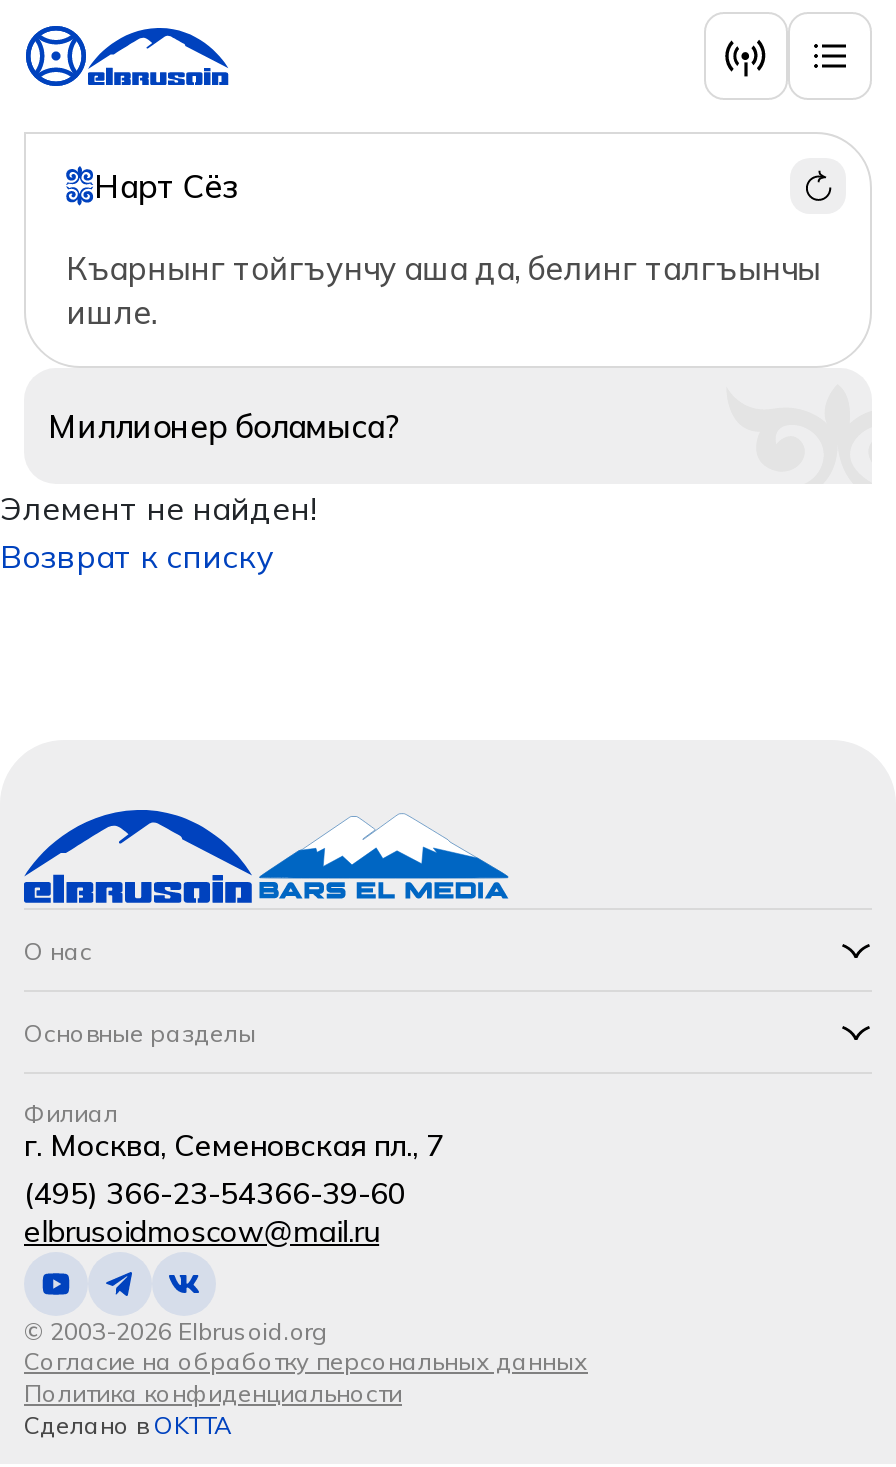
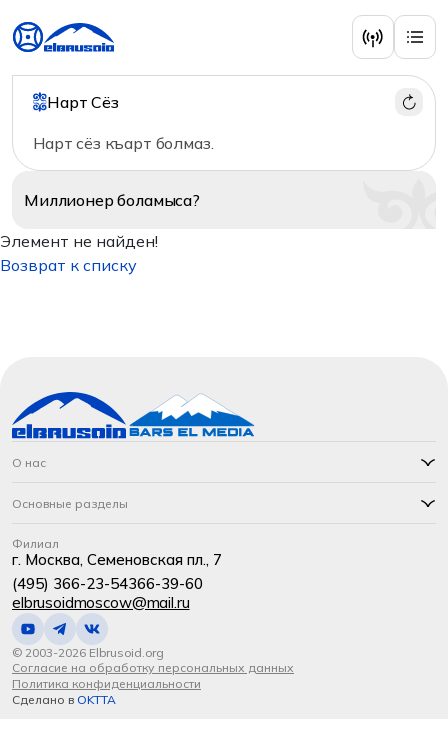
[66,248,820,332] Къарнынг тойгъунчу аша да, белинг талгъынчы | ишле. -> [33,133,213,153] Нарт сёз къарт болмаз.

